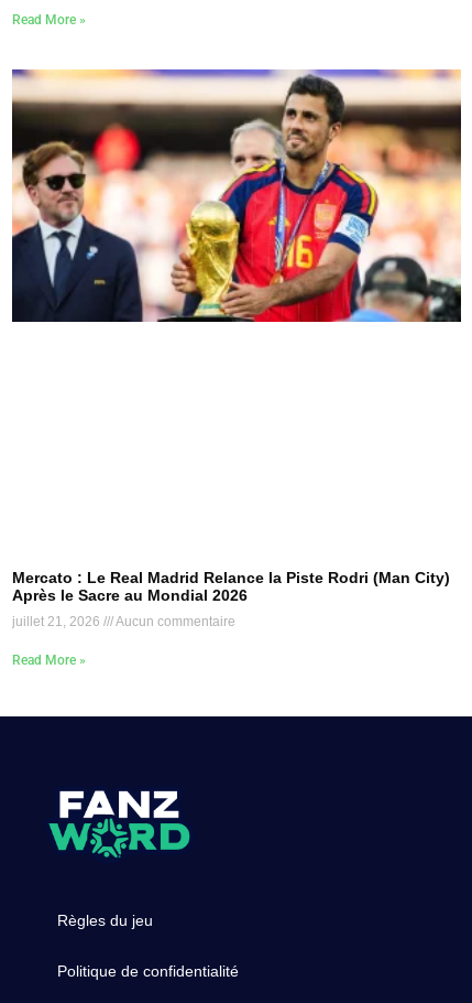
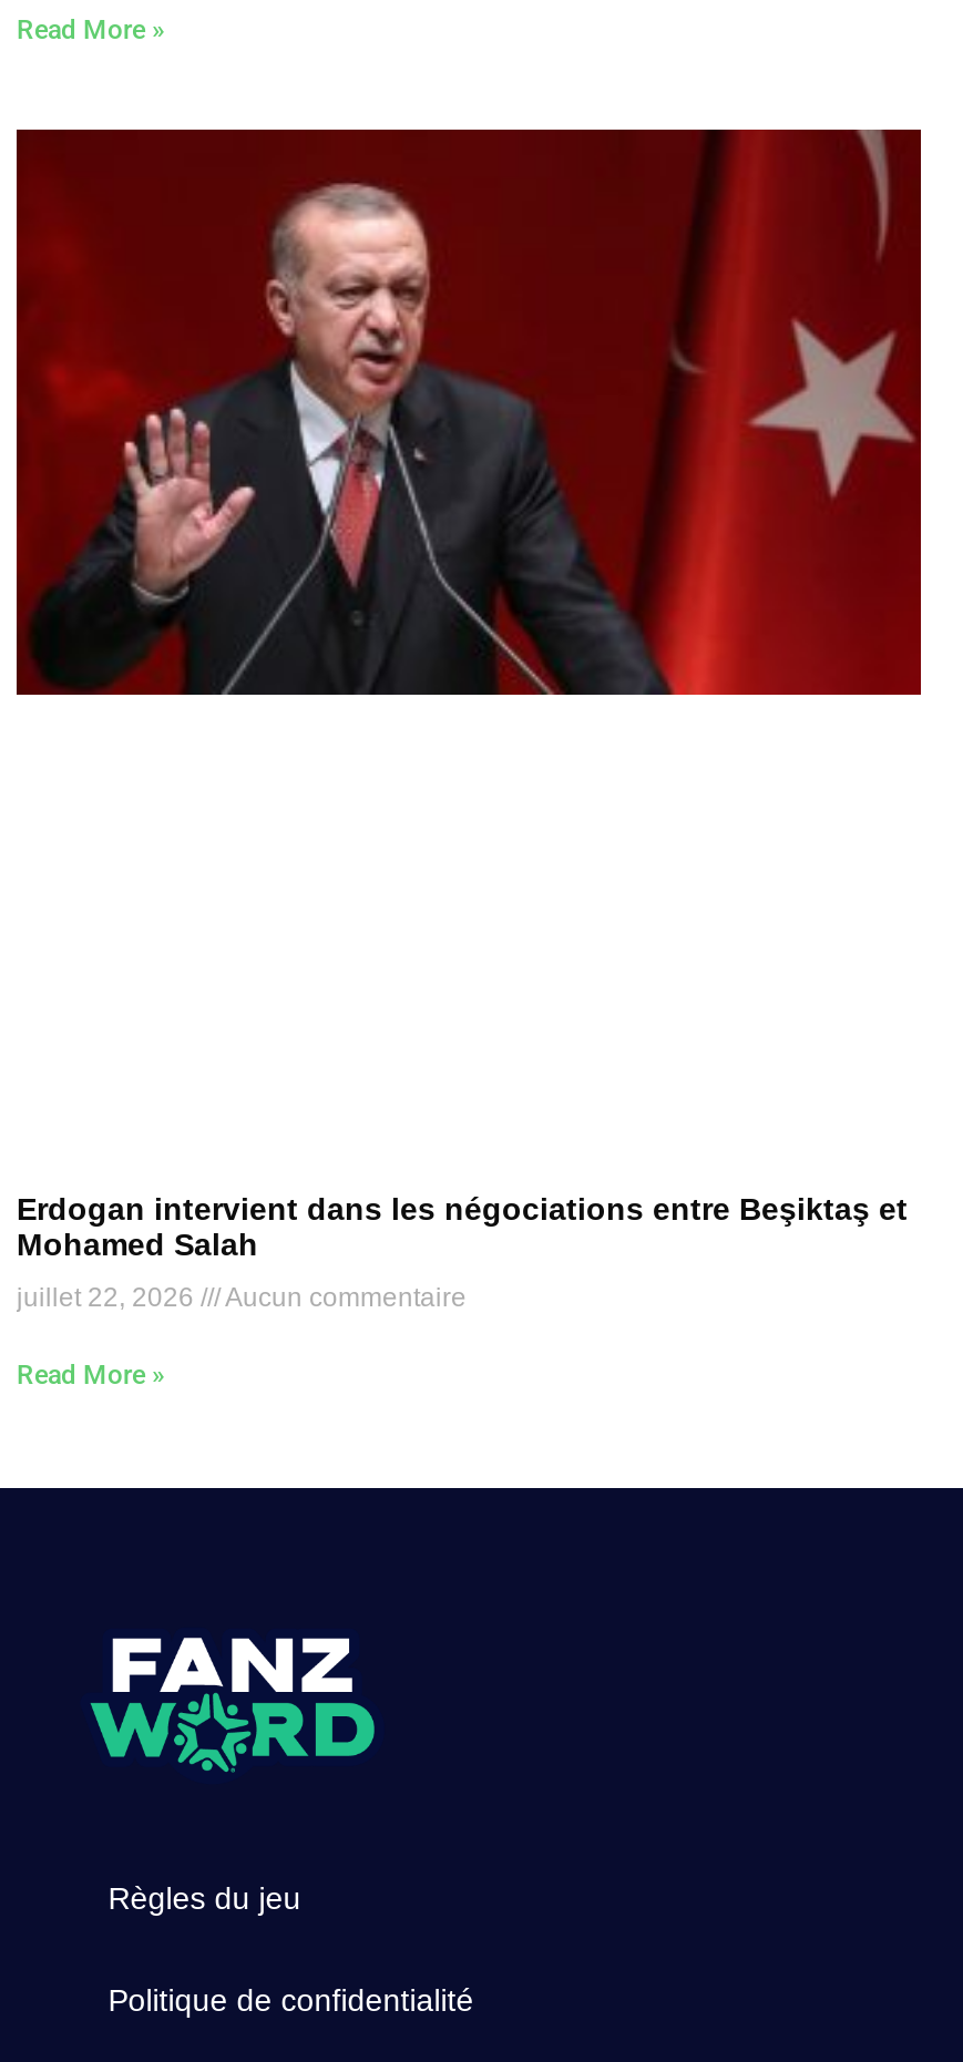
[11,68,462,323] [image] -> [14,127,923,697] [image]
[12,569,450,605] Mercato : Le Real Madrid Relance la Piste Rodri (Man City) | Après le Sacre au Mondial 2026 -> [17,1192,908,1263] Erdogan intervient dans les négociations entre Beşiktaş et | Mohamed Salah
[12,614,235,630] juillet 21, 2026 Aucun commentaire -> [17,1283,467,1314] juillet 22, 2026 Aucun commentaire

